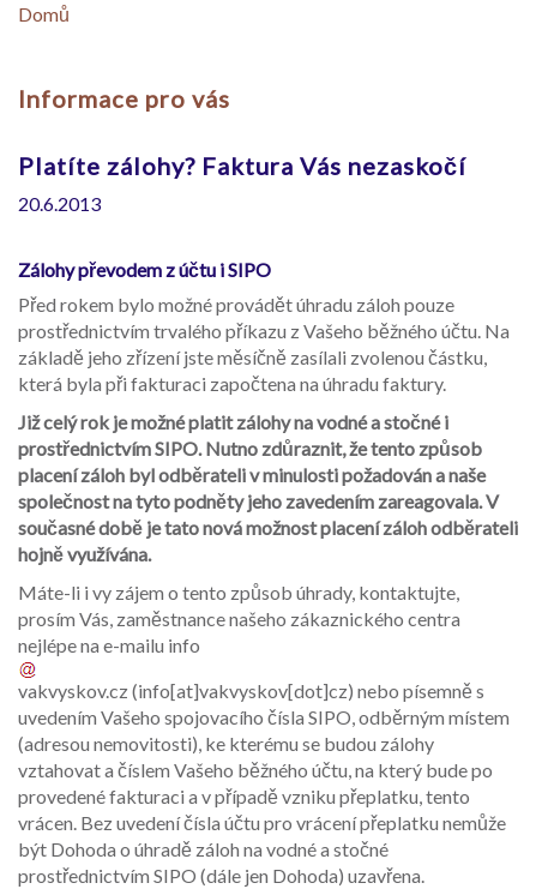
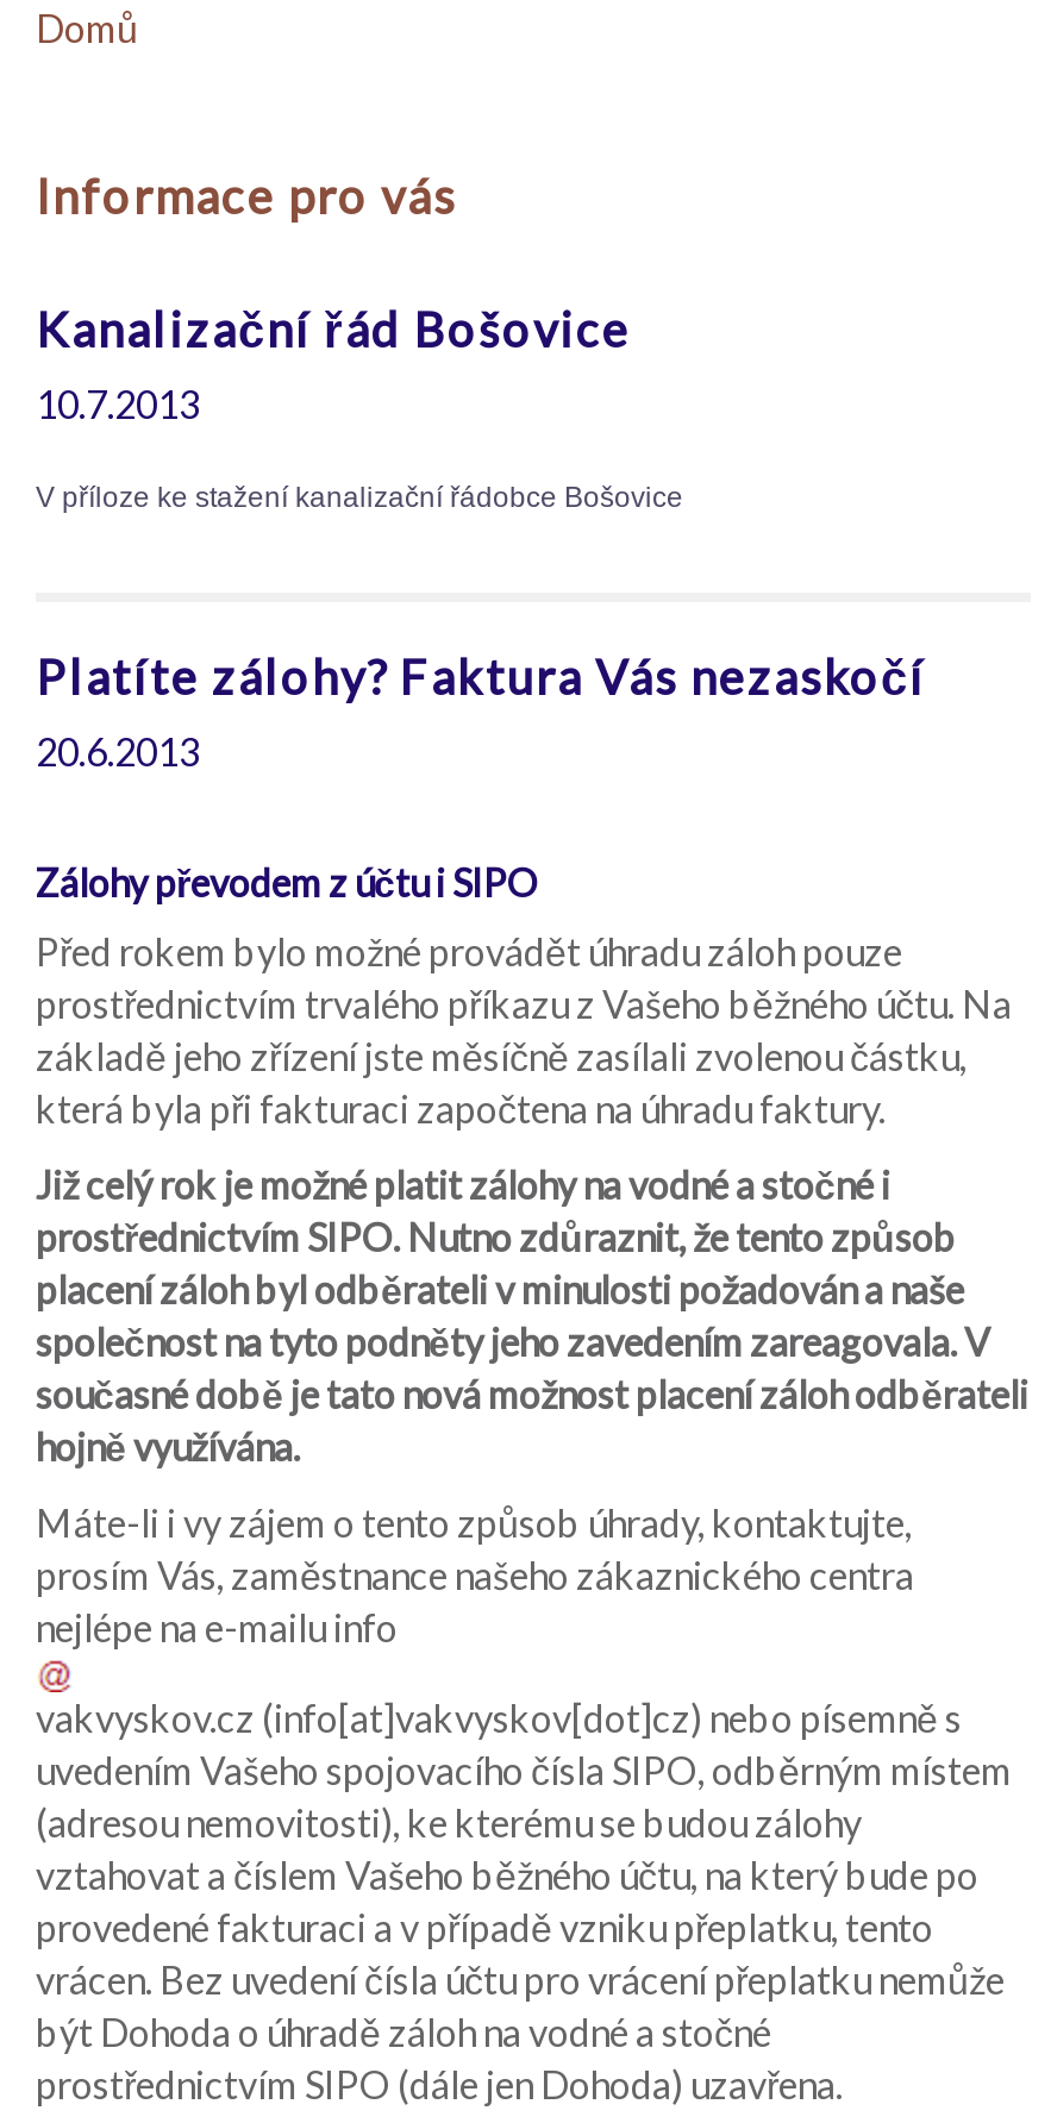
none -> [36,300,683,514] Kanalizační řád Bošovice | 10.7.2013 | V příloze ke stažení kanalizační řádobce Bošovice

